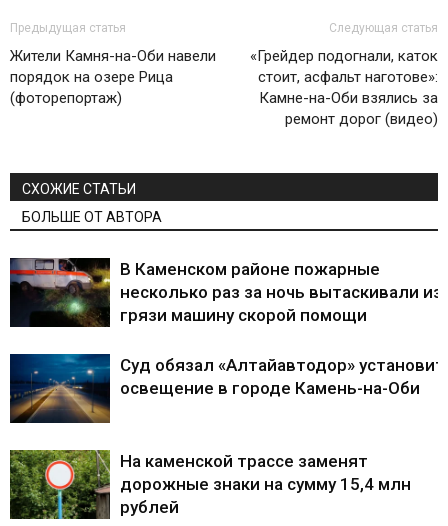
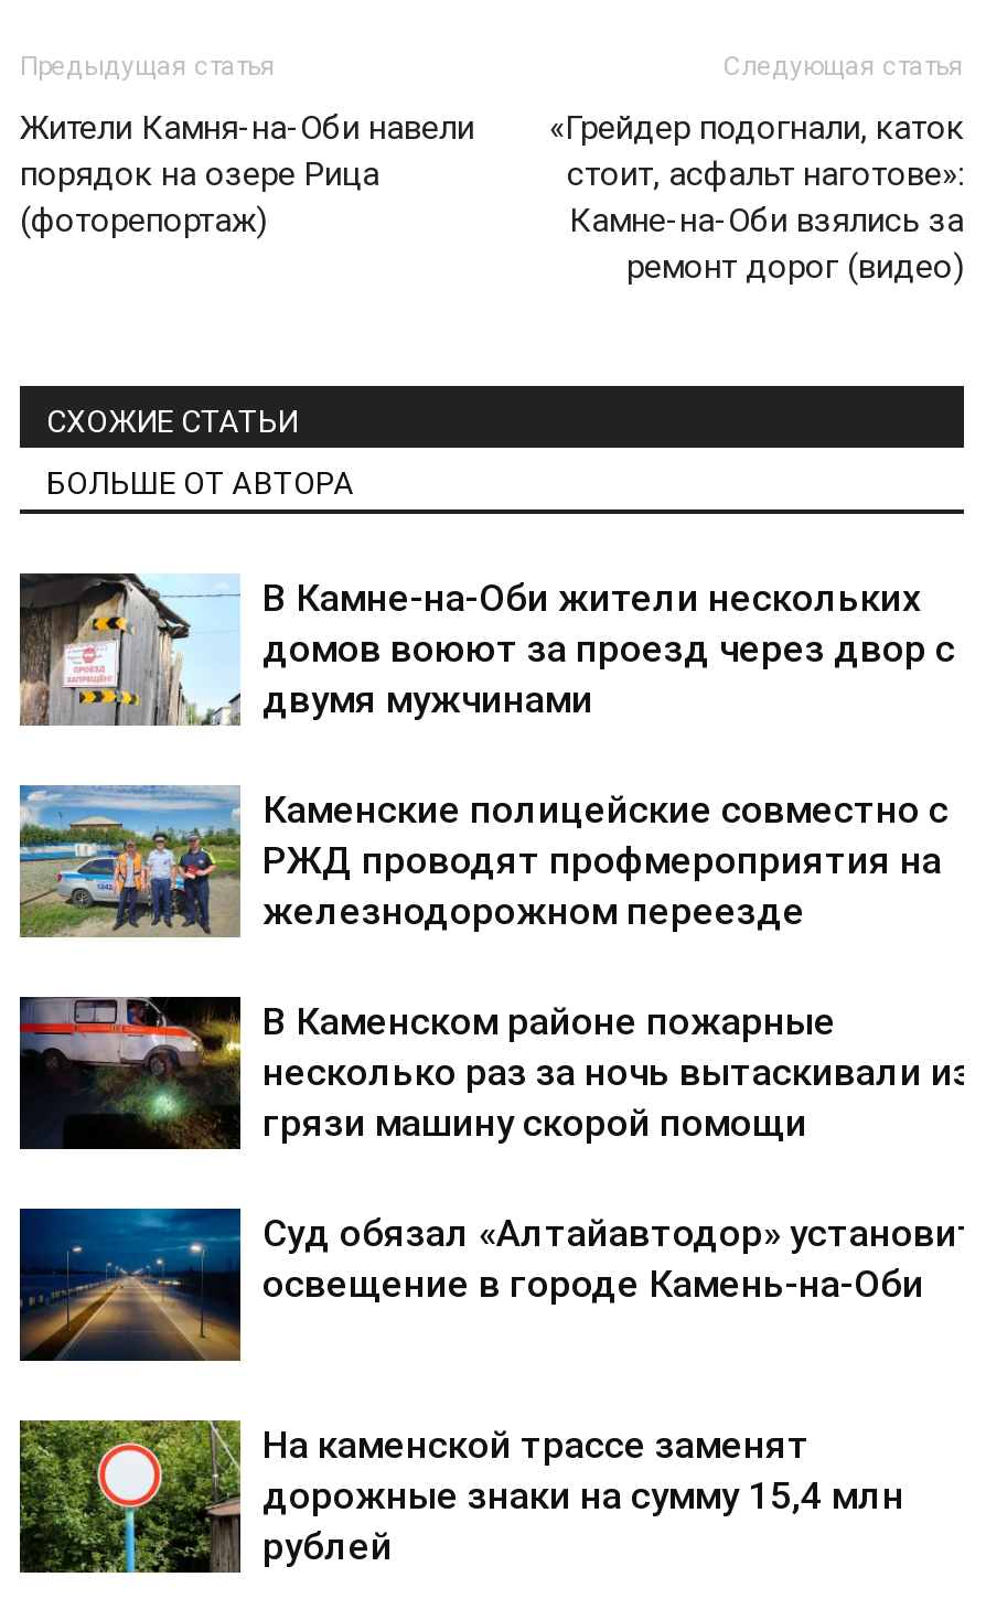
none -> [18,572,955,933] [image] | В Камне-на-Оби жители нескольких | домов воюют за проезд через двор с | двумя мужчинами | Каменские полицейские совместно с | РЖД проводят профмероприятия на | железнодорожном переезде
none -> [18,784,232,938] [image]

